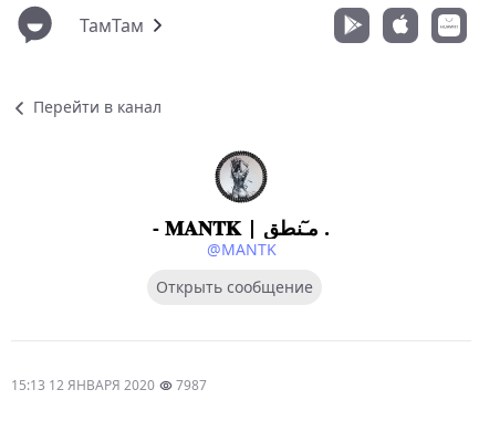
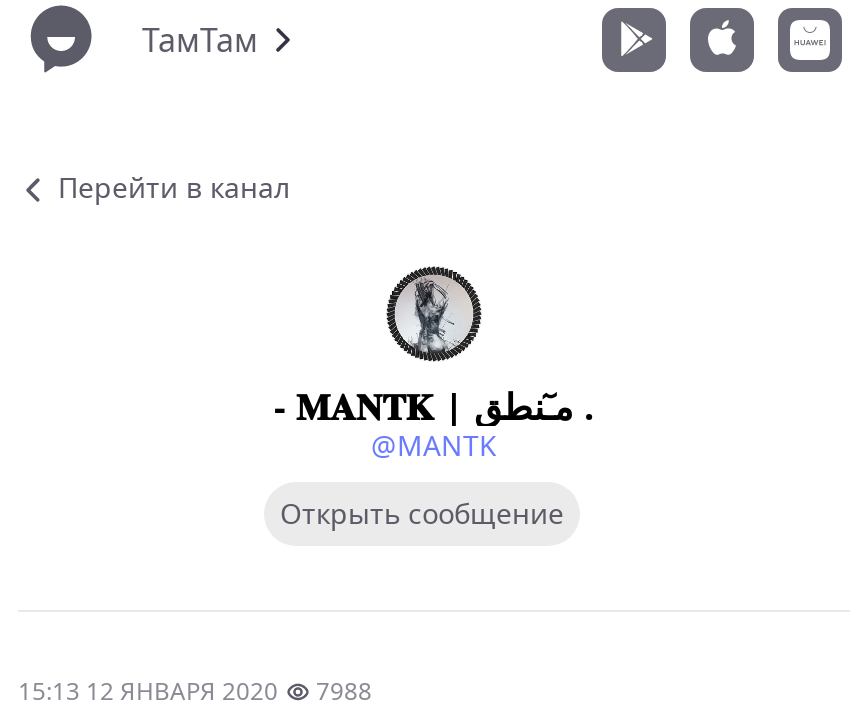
[11,376,207,394] 15:13 12 ЯНВАРЯ 2020 7987 -> [18,674,372,708] 15:13 12 ЯНВАРЯ 2020 7988

